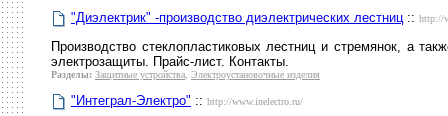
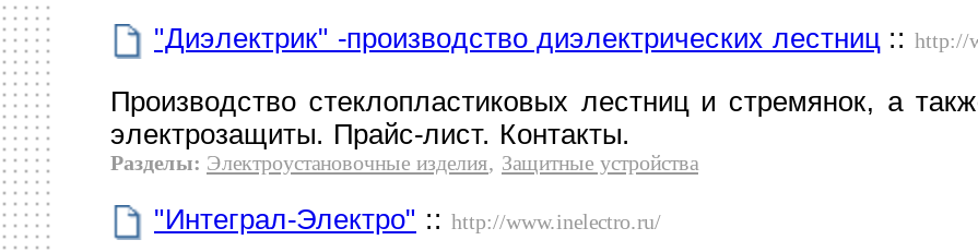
[51,69,320,80] Разделы: Защитные устройства, Электроустановочные изделия -> [110,151,698,175] Разделы: Электроустановочные изделия, Защитные устройства

